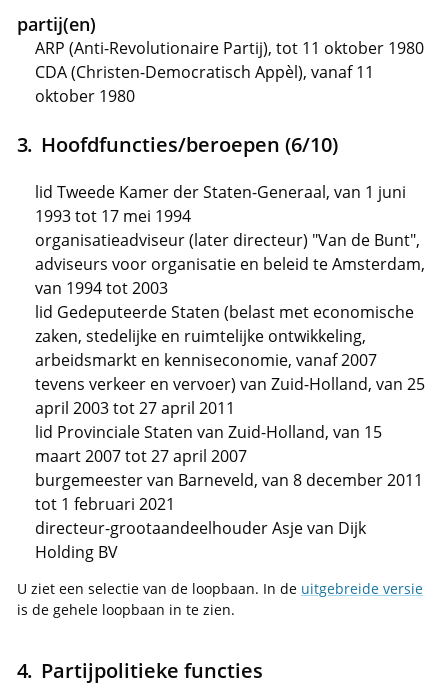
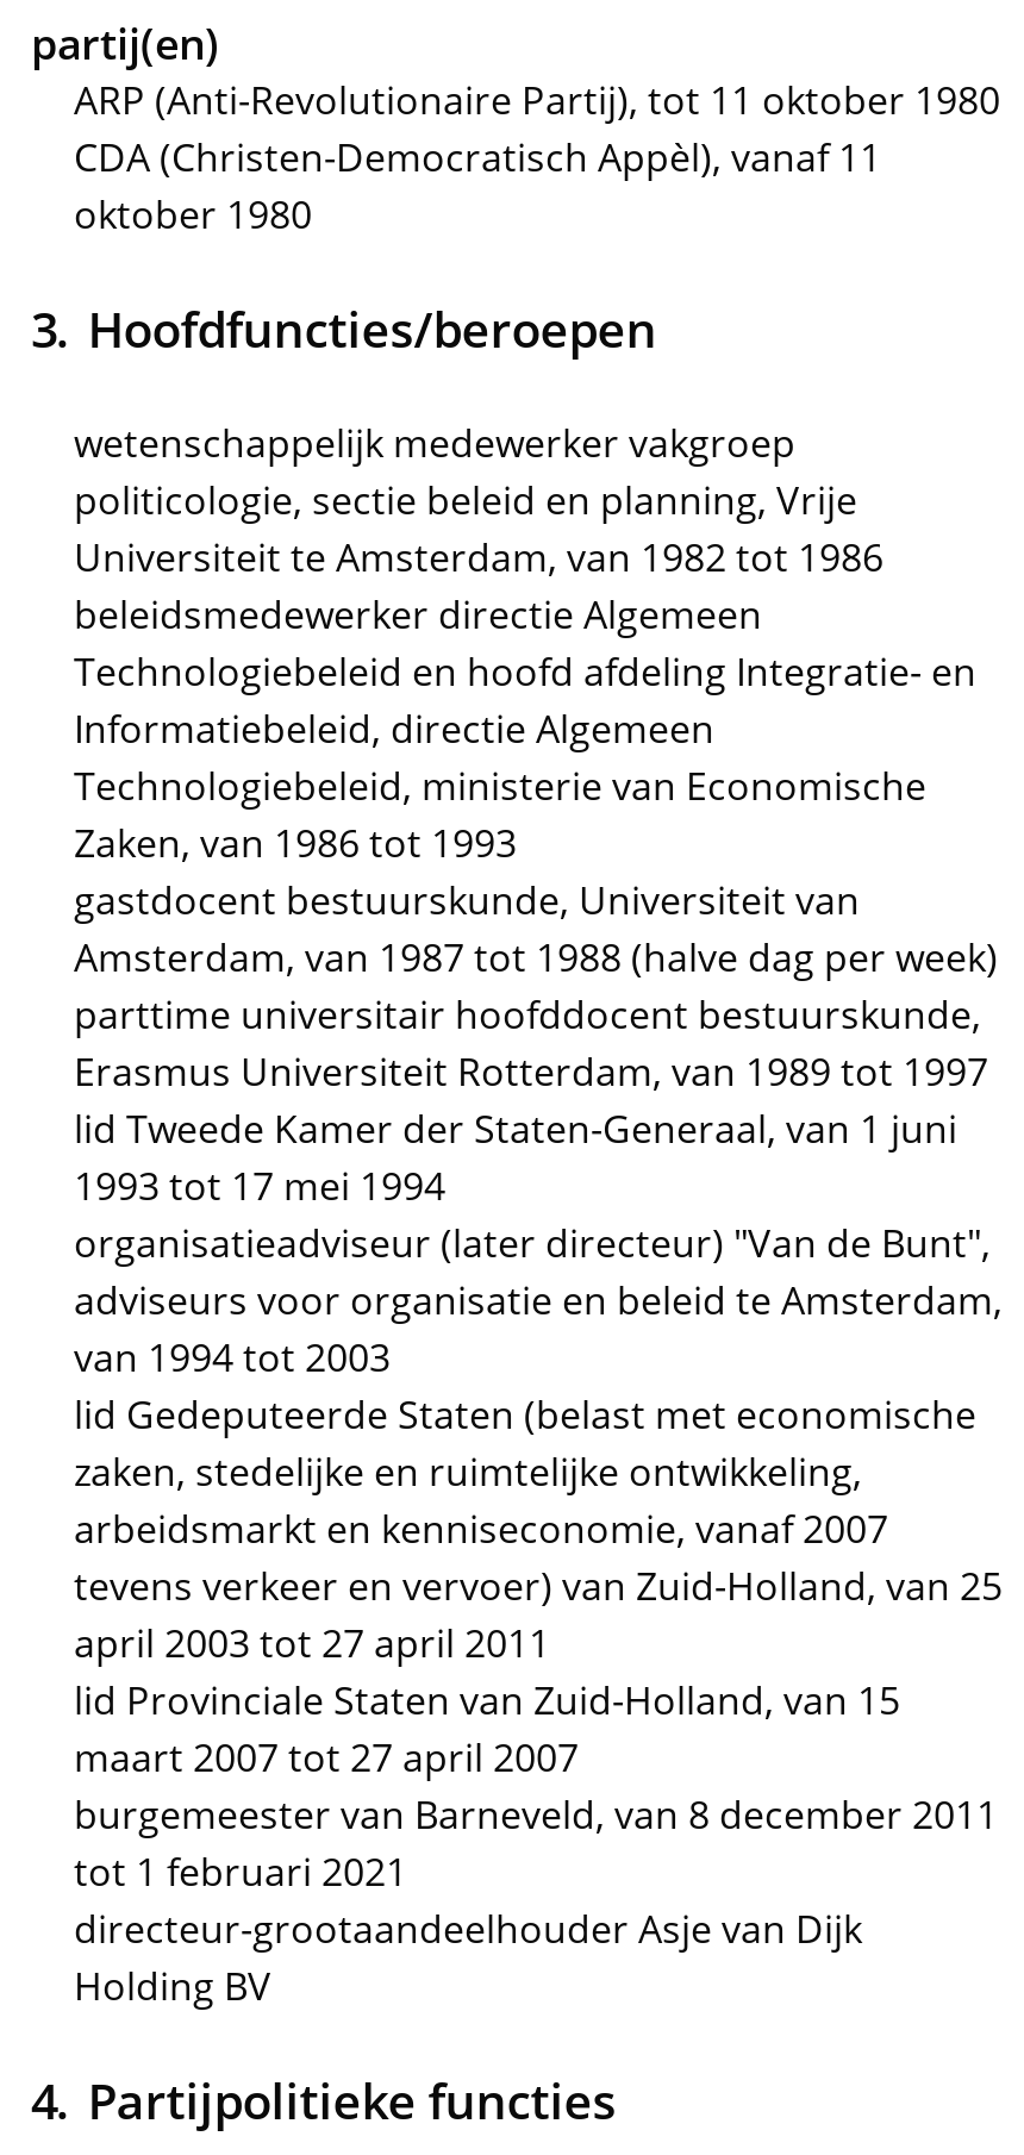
[41,130,338,158] Hoofdfuncties/beroepen (6/10) -> [74,295,998,1098] Hoofdfuncties/beroepen | wetenschappelijk medewerker vakgroep | politicologie, sectie beleid en planning, Vrije | Universiteit te Amsterdam, van 1982 tot 1986 | beleidsmedewerker directie Algemeen | Technologiebeleid en hoofd afdeling Integratie- en | Informatiebeleid, directie Algemeen | Technologiebeleid, ministerie van Economische | Zaken, van 1986 tot 1993 | gastdocent bestuurskunde, Universiteit van | Amsterdam, van 1987 tot 1988 (halve dag per week) | parttime universitair hoofddocent bestuurskunde, | Erasmus Universiteit Rotterdam, van 1989 tot 1997
moved [35,181,425,563] -> [74,1103,1003,2012]: lid Tweede Kamer der Staten-Generaal, van 1 juni | 1993 tot 17 mei 1994 | organisatieadviseur (later directeur) "Van de Bunt", | ... | directeur-grootaandeelhouder Asje van Dijk | Holding BV
[17,579,423,619] U ziet een selectie van de loopbaan. In de uitgebreide versie | is de gehele loopbaan in te zien. -> none

